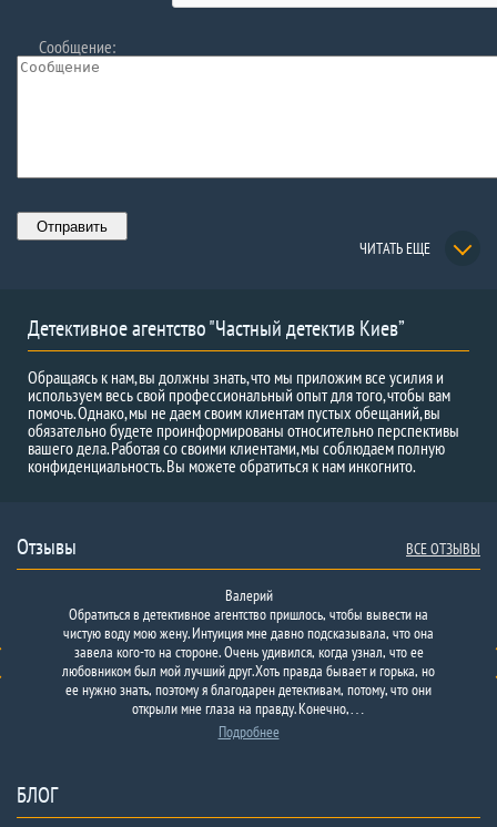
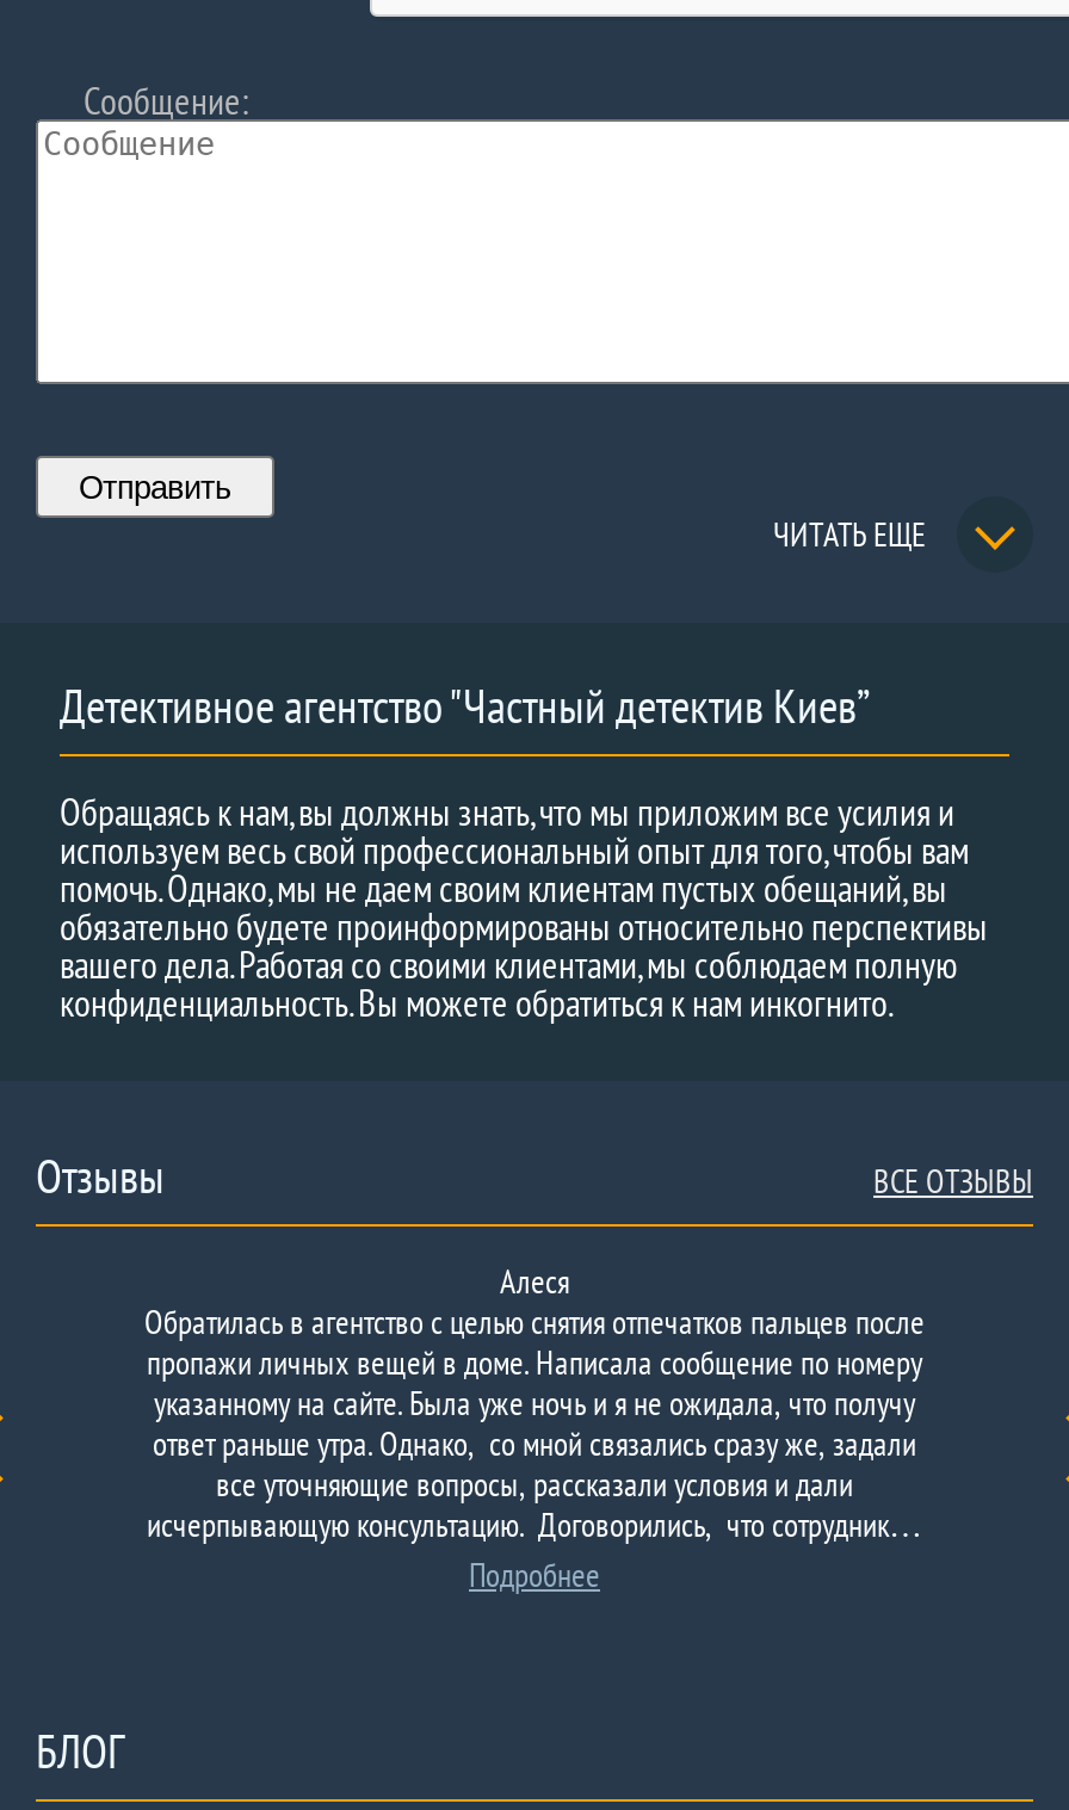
[62,585,435,718] Валерий | Обратиться в детективное агентство пришлось, чтобы вывести на | чистую воду мою жену. Интуиция мне давно подсказывала, что она | завела кого-то на стороне. Очень удивился, когда узнал, что ее | любовником был мой лучший друг. Хоть правда бывает и горька, но | ее нужно знать, поэтому я благодарен детективам, потому, что они | открыли мне глаза на правду. Конечно,… -> [144,1260,925,1546] Алеся | Обратилась в агентство с целью снятия отпечатков пальцев после | пропажи личных вещей в доме. Написала сообщение по номеру | указанному на сайте. Была уже ночь и я не ожидала, что получу | ответ раньше утра. Однако, со мной связались сразу же, задали | все уточняющие вопросы, рассказали условия и дали | исчерпывающую консультацию. Договорились, что сотрудник…

